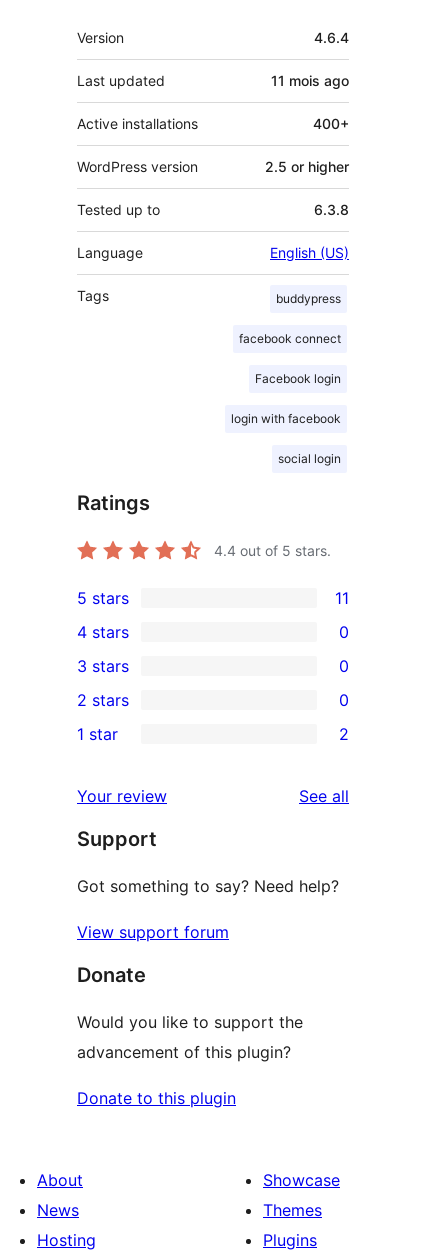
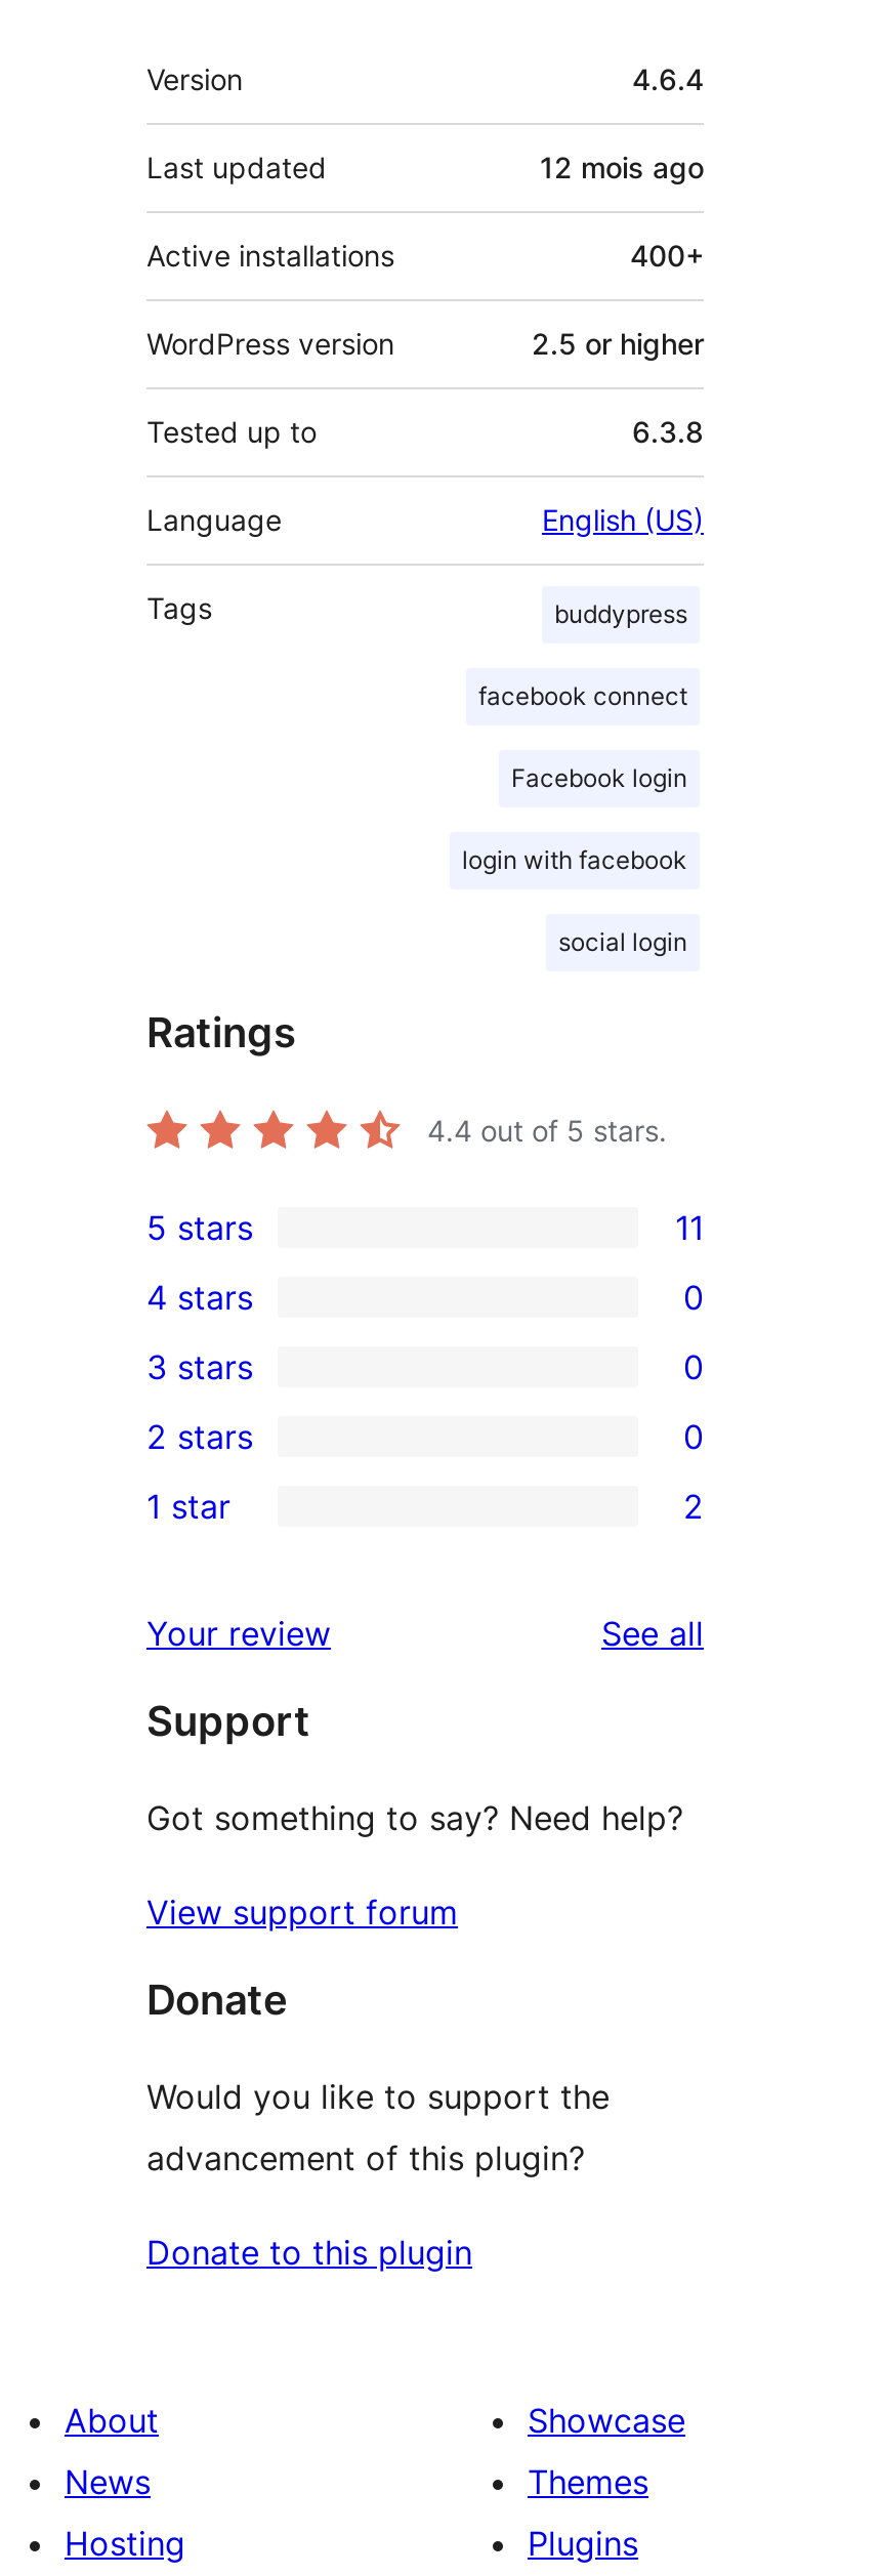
[271,71,349,88] 11 mois ago -> [540,149,704,183] 12 mois ago

